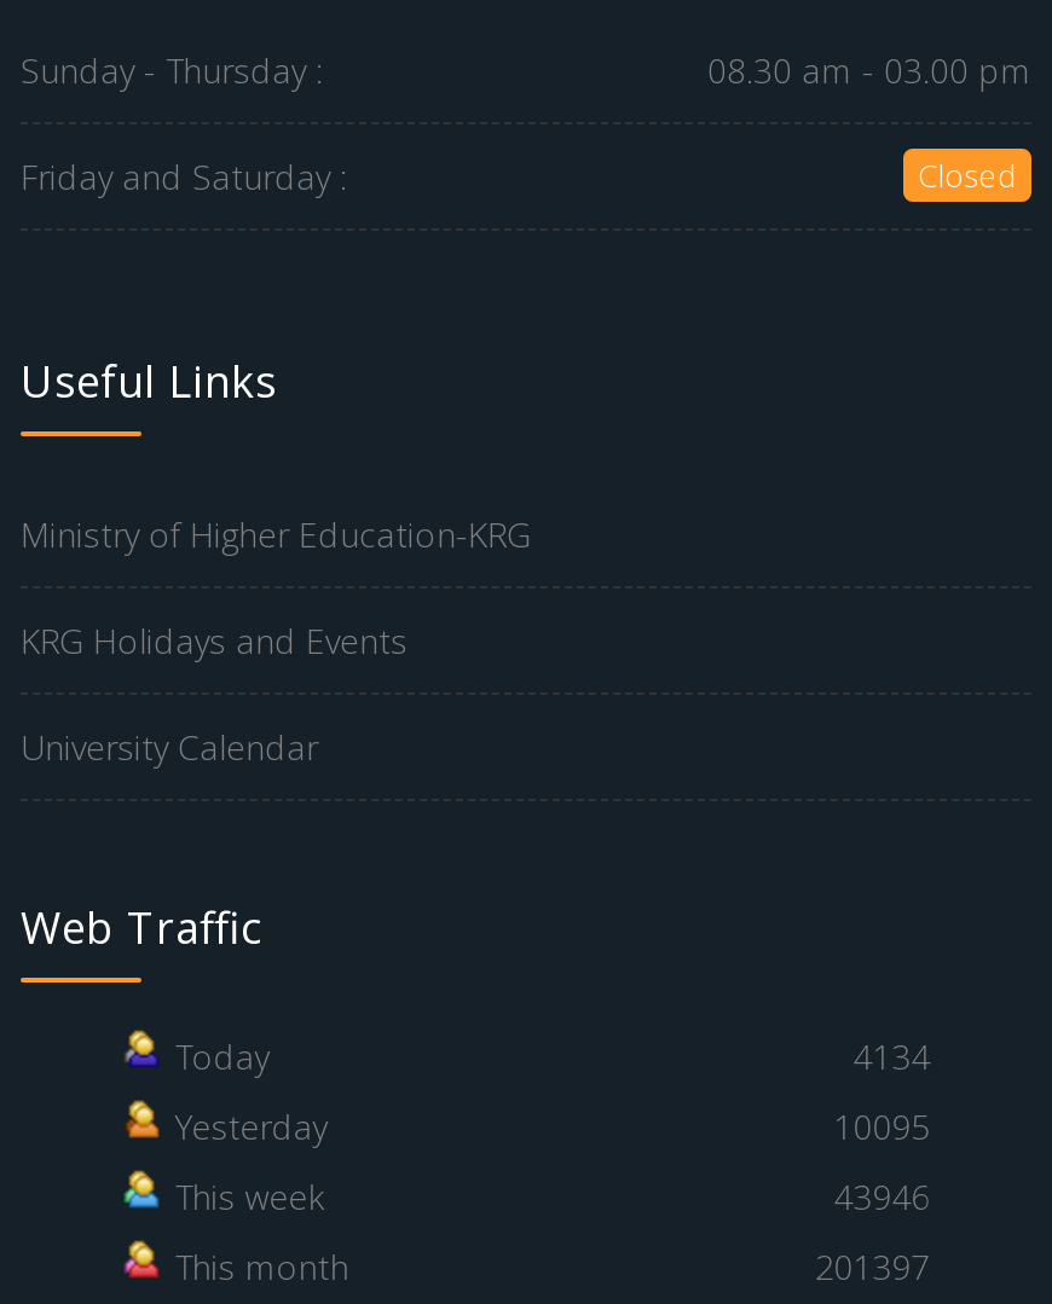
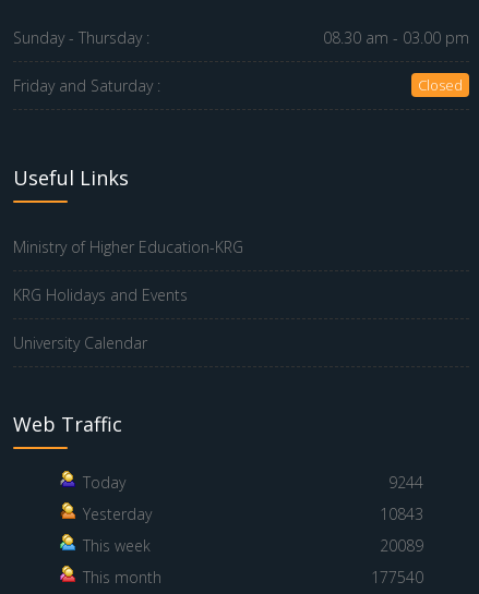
[853,1032,930,1078] 4134 -> [389,471,424,492] 9244
[834,1102,930,1148] 10095 -> [380,503,424,524] 10843
[834,1172,930,1218] 43946 -> [380,535,424,555] 20089
[814,1242,930,1288] 201397 -> [371,566,424,587] 177540

